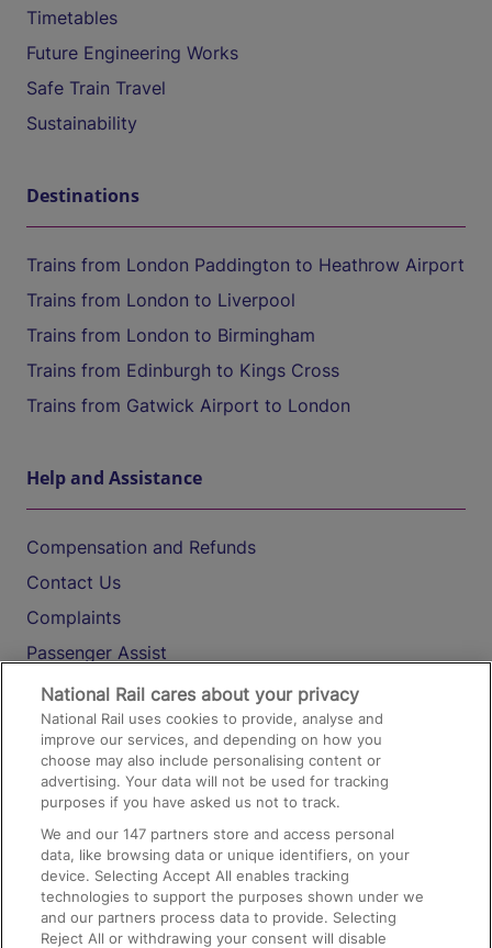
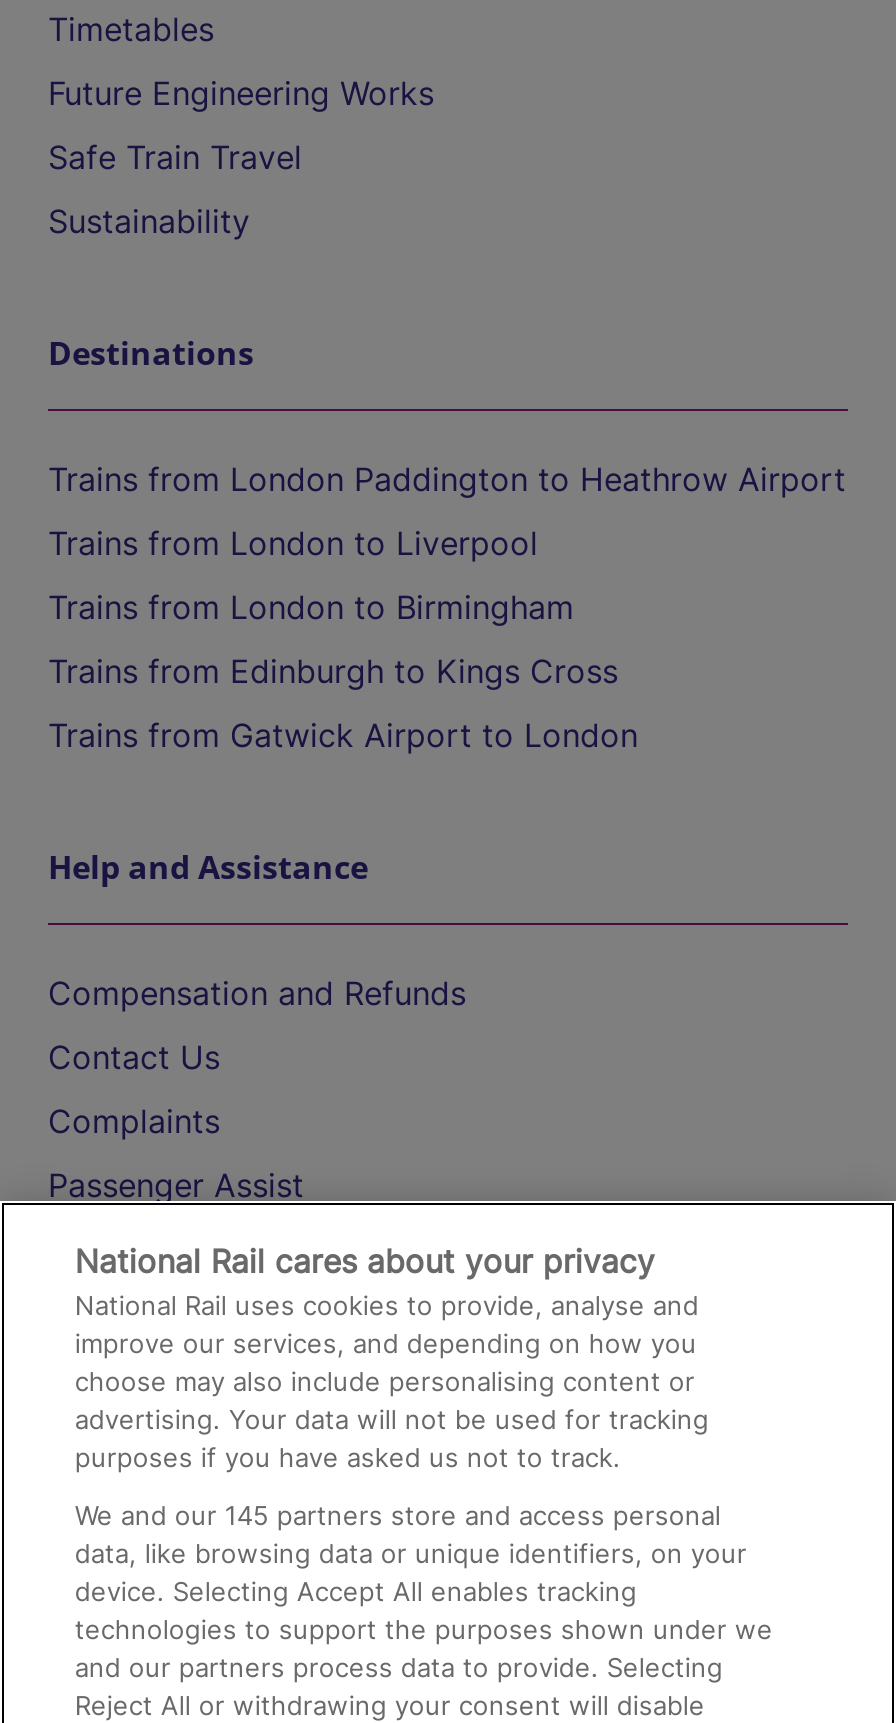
[41,825,395,843] We and our 147 partners store and access personal -> [75,1499,721,1531] We and our 145 partners store and access personal

